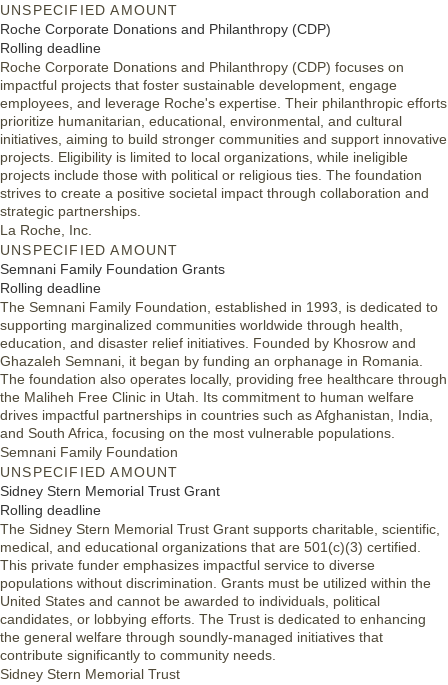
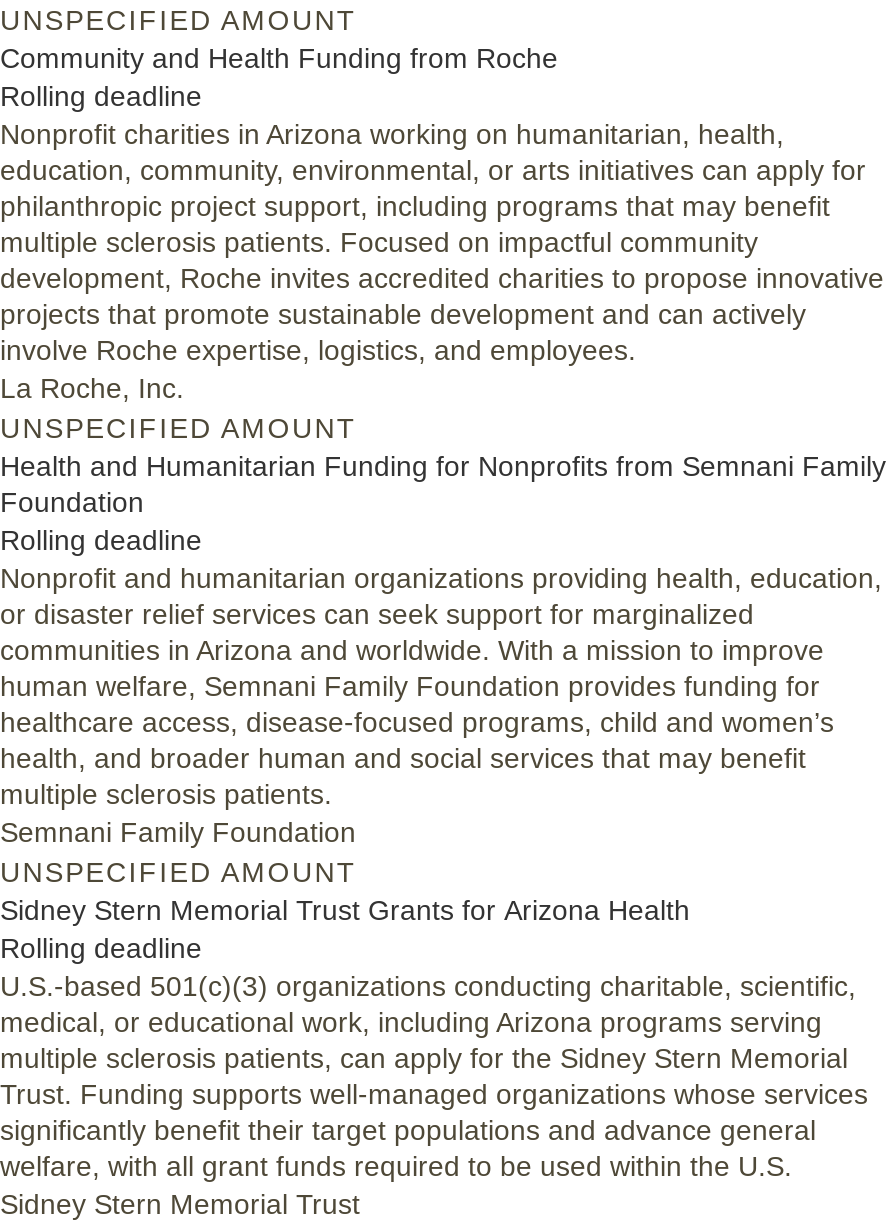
[0,21,331,37] Roche Corporate Donations and Philanthropy (CDP) -> [0,42,558,74] Community and Health Funding from Roche
[0,59,447,219] Roche Corporate Donations and Philanthropy (CDP) focuses on | impactful projects that foster sustainable development, engage | employees, and leverage Roche's expertise. Their philanthropic efforts | prioritize humanitarian, educational, environmental, and cultural | initiatives, aiming to build stronger communities and support innovative | projects. Eligibility is limited to local organizations, while ineligible | projects include those with political or religious ties. The foundation | strives to create a positive societal impact through collaboration and | strategic partnerships. -> [0,118,884,366] Nonprofit charities in Arizona working on humanitarian, health, | education, community, environmental, or arts initiatives can apply for | philanthropic project support, including programs that may benefit | multiple sclerosis patients. Focused on impactful community | development, Roche invites accredited charities to propose innovative | projects that promote sustainable development and can actively | involve Roche expertise, logistics, and employees.
[0,261,225,277] Semnani Family Foundation Grants -> [0,450,886,518] Health and Humanitarian Funding for Nonprofits from Semnani Family | Foundation
[0,299,447,441] The Semnani Family Foundation, established in 1993, is dedicated to | supporting marginalized communities worldwide through health, | education, and disaster relief initiatives. Founded by Khosrow and | Ghazaleh Semnani, it began by funding an orphanage in Romania. | The foundation also operates locally, providing free healthcare through | the Maliheh Free Clinic in Utah. Its commitment to human welfare | drives impactful partnerships in countries such as Afghanistan, India, | and South Africa, focusing on the most vulnerable populations. -> [0,562,882,810] Nonprofit and humanitarian organizations providing health, education, | or disaster relief services can seek support for marginalized | communities in Arizona and worldwide. With a mission to improve | human welfare, Semnani Family Foundation provides funding for | healthcare access, disease-focused programs, child and women’s | health, and broader human and social services that may benefit | multiple sclerosis patients.
[0,483,220,499] Sidney Stern Memorial Trust Grant -> [0,894,690,926] Sidney Stern Memorial Trust Grants for Arizona Health
[0,521,440,663] The Sidney Stern Memorial Trust Grant supports charitable, scientific, | medical, and educational organizations that are 501(c)(3) certified. | This private funder emphasizes impactful service to diverse | populations without discrimination. Grants must be utilized within the | United States and cannot be awarded to individuals, political | candidates, or lobbying efforts. The Trust is dedicated to enhancing | the general welfare through soundly-managed initiatives that | contribute significantly to community needs. -> [0,970,868,1182] U.S.-based 501(c)(3) organizations conducting charitable, scientific, | medical, or educational work, including Arizona programs serving | multiple sclerosis patients, can apply for the Sidney Stern Memorial | Trust. Funding supports well-managed organizations whose services | significantly benefit their target populations and advance general | welfare, with all grant funds required to be used within the U.S.

